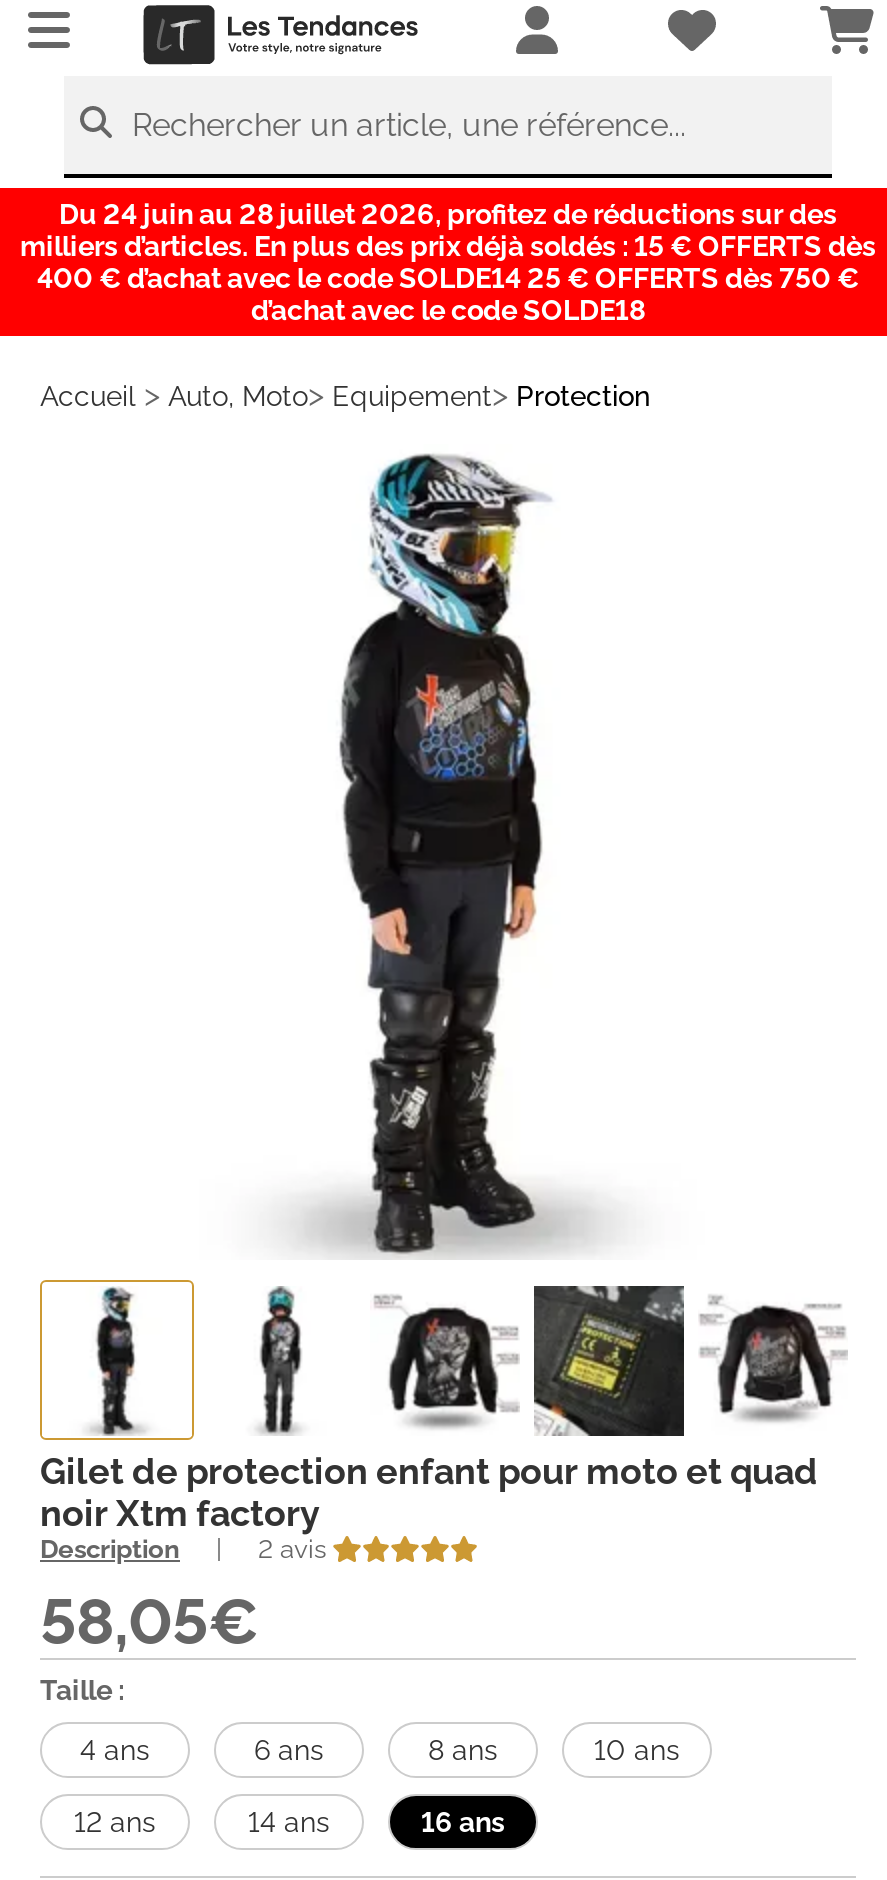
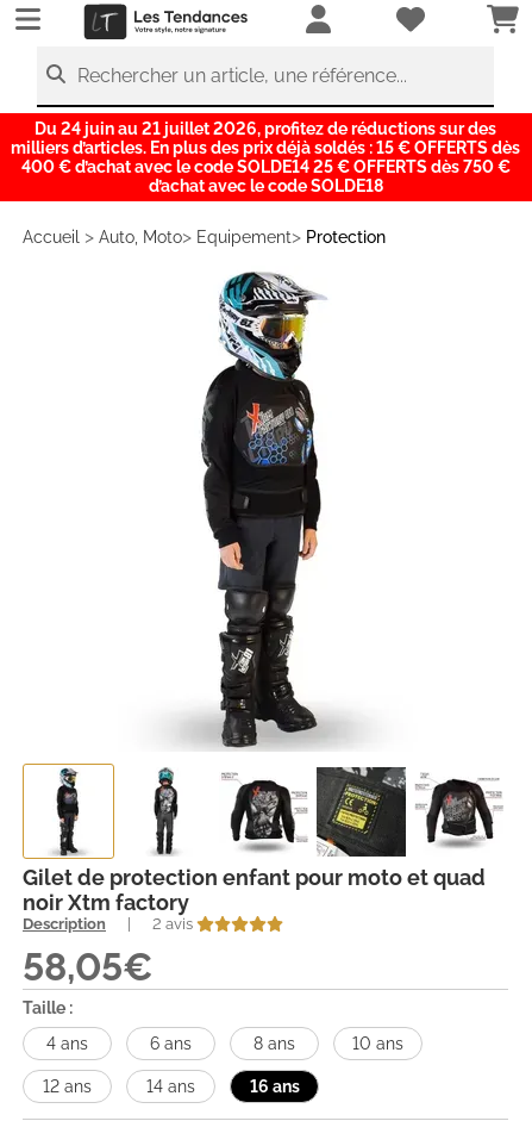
[59,198,837,230] Du 24 juin au 28 juillet 2026, profitez de réductions sur des -> [35,119,496,138] Du 24 juin au 21 juillet 2026, profitez de réductions sur des

